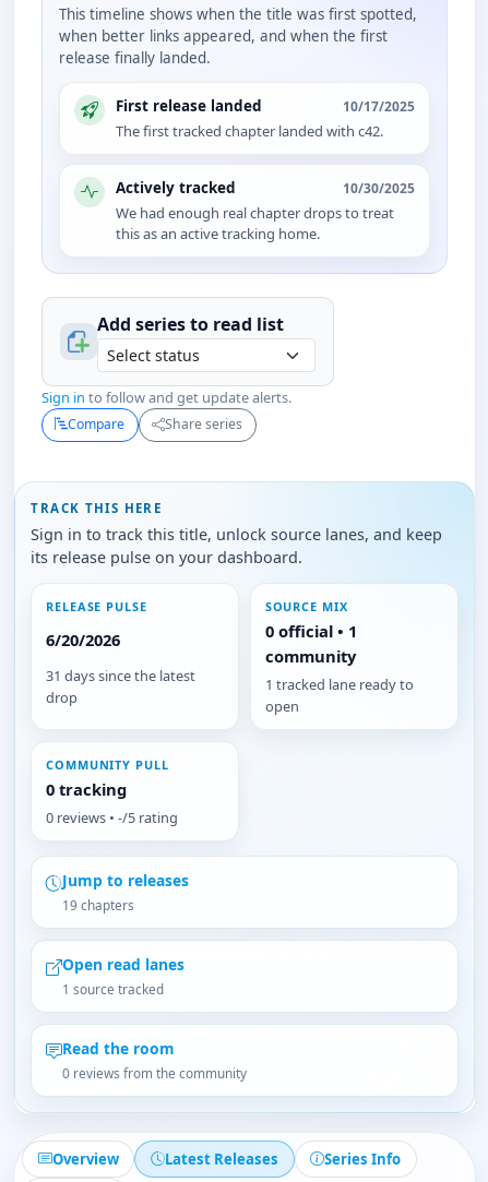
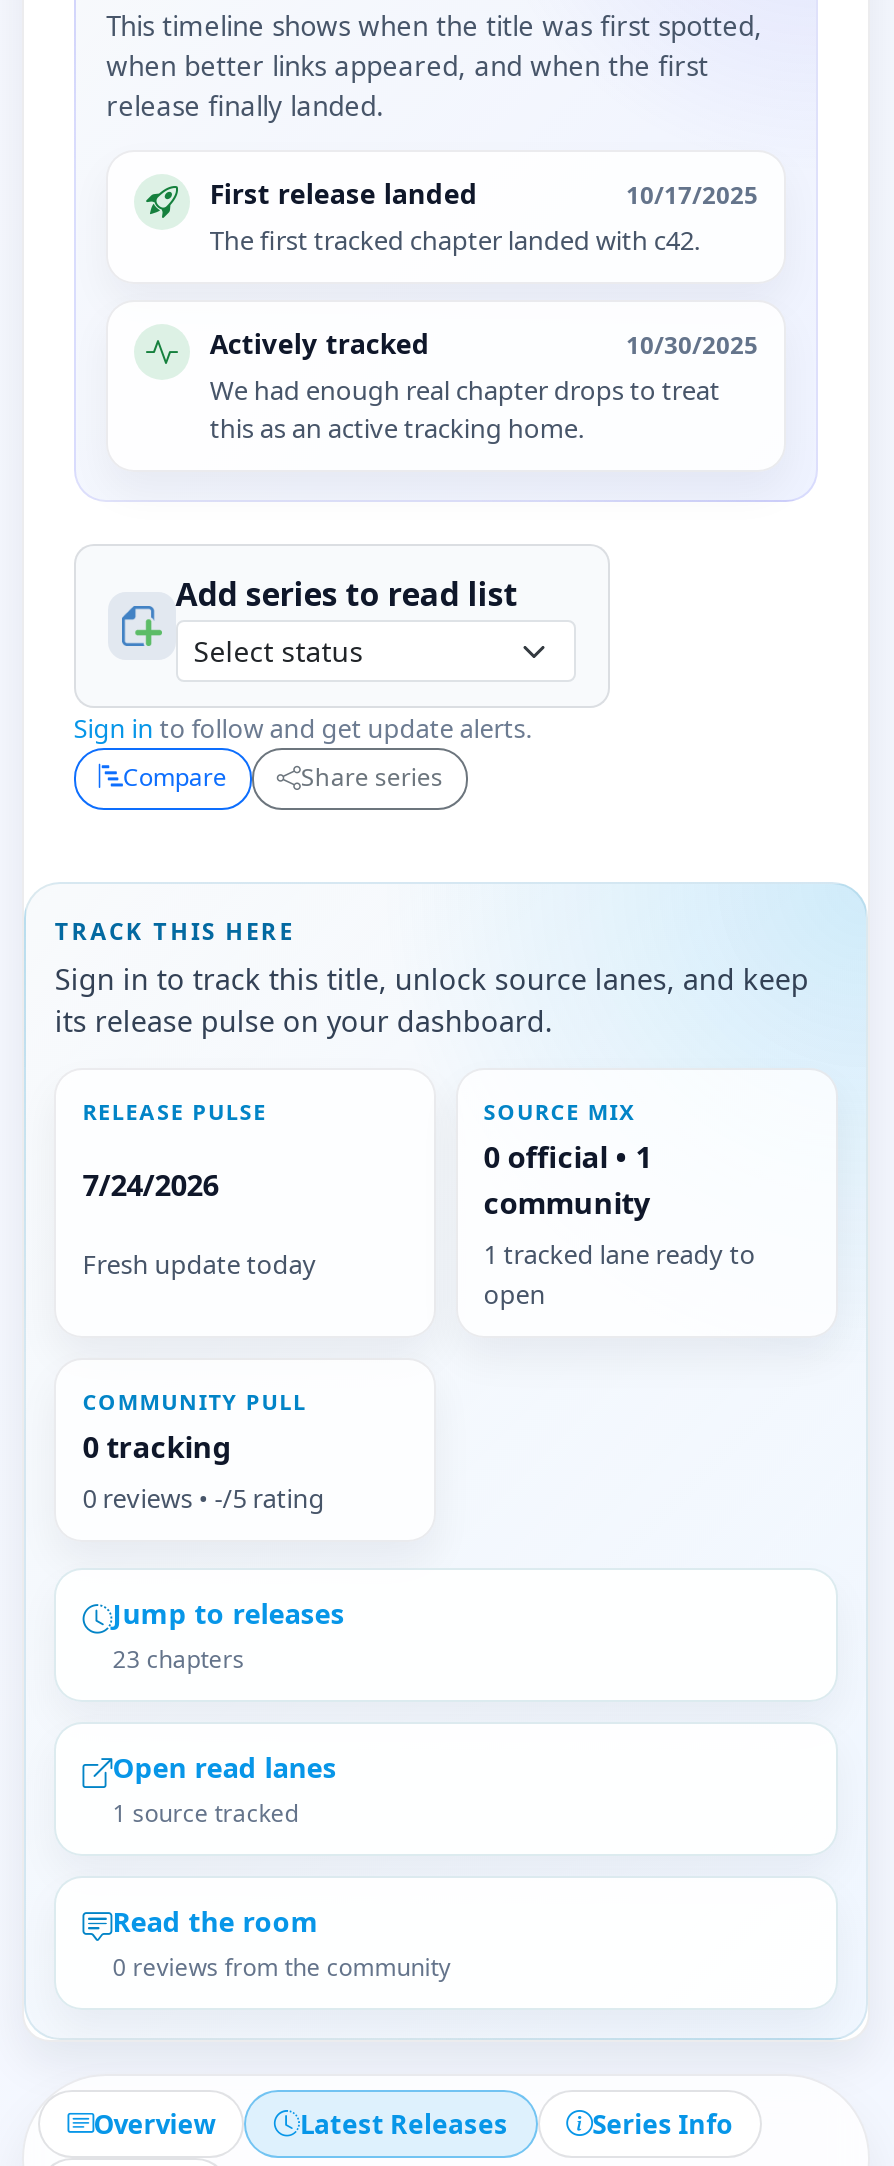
[46,628,120,650] 6/20/2026 -> [82,1165,218,1205] 7/24/2026
[46,666,196,707] 31 days since the latest | drop -> [82,1247,316,1283] Fresh update today
[62,896,135,914] 19 chapters -> [112,1643,244,1675] 23 chapters

